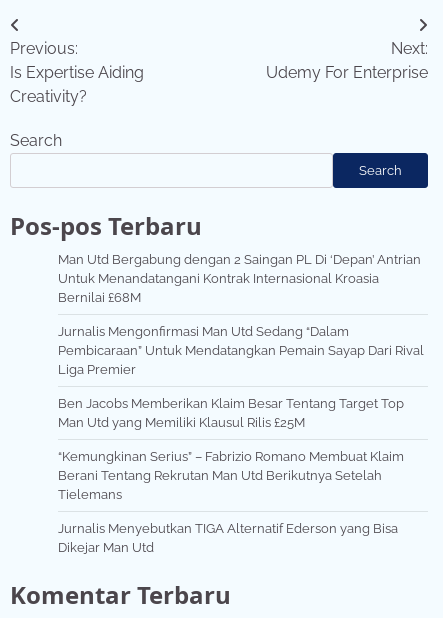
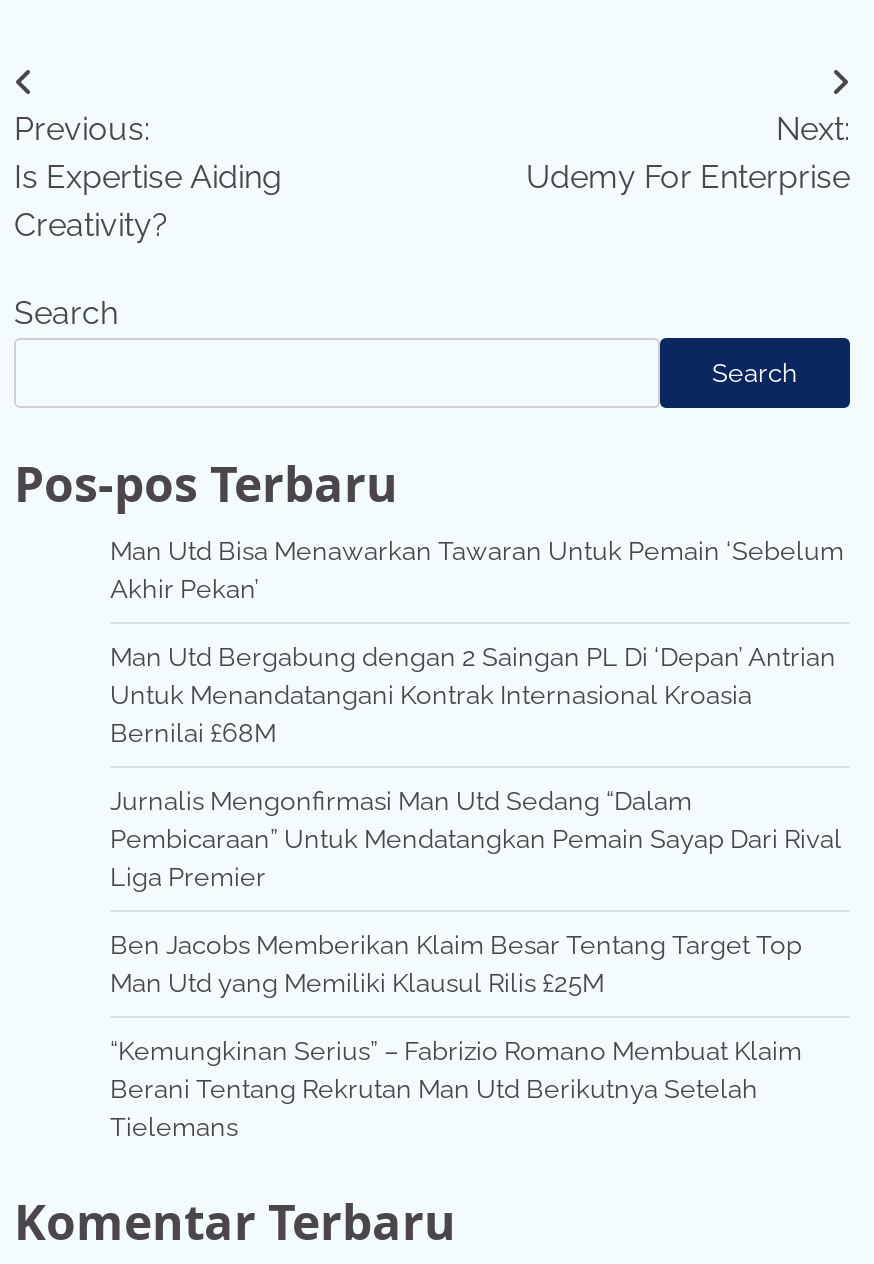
none -> [110,536,844,604] Man Utd Bisa Menawarkan Tawaran Untuk Pemain ‘Sebelum | Akhir Pekan’
moved [58,252,424,502] -> [110,642,842,1142]: Man Utd Bergabung dengan 2 Saingan PL Di ‘Depan’ Antrian | Untuk Menandatangani Kontrak Internasional Kroasia | Bernilai £68M | ... | Berani Tentang Rekrutan Man Utd Berikutnya Setelah | Tielemans
[58,521,398,555] Jurnalis Menyebutkan TIGA Alternatif Ederson yang Bisa | Dikejar Man Utd -> none

